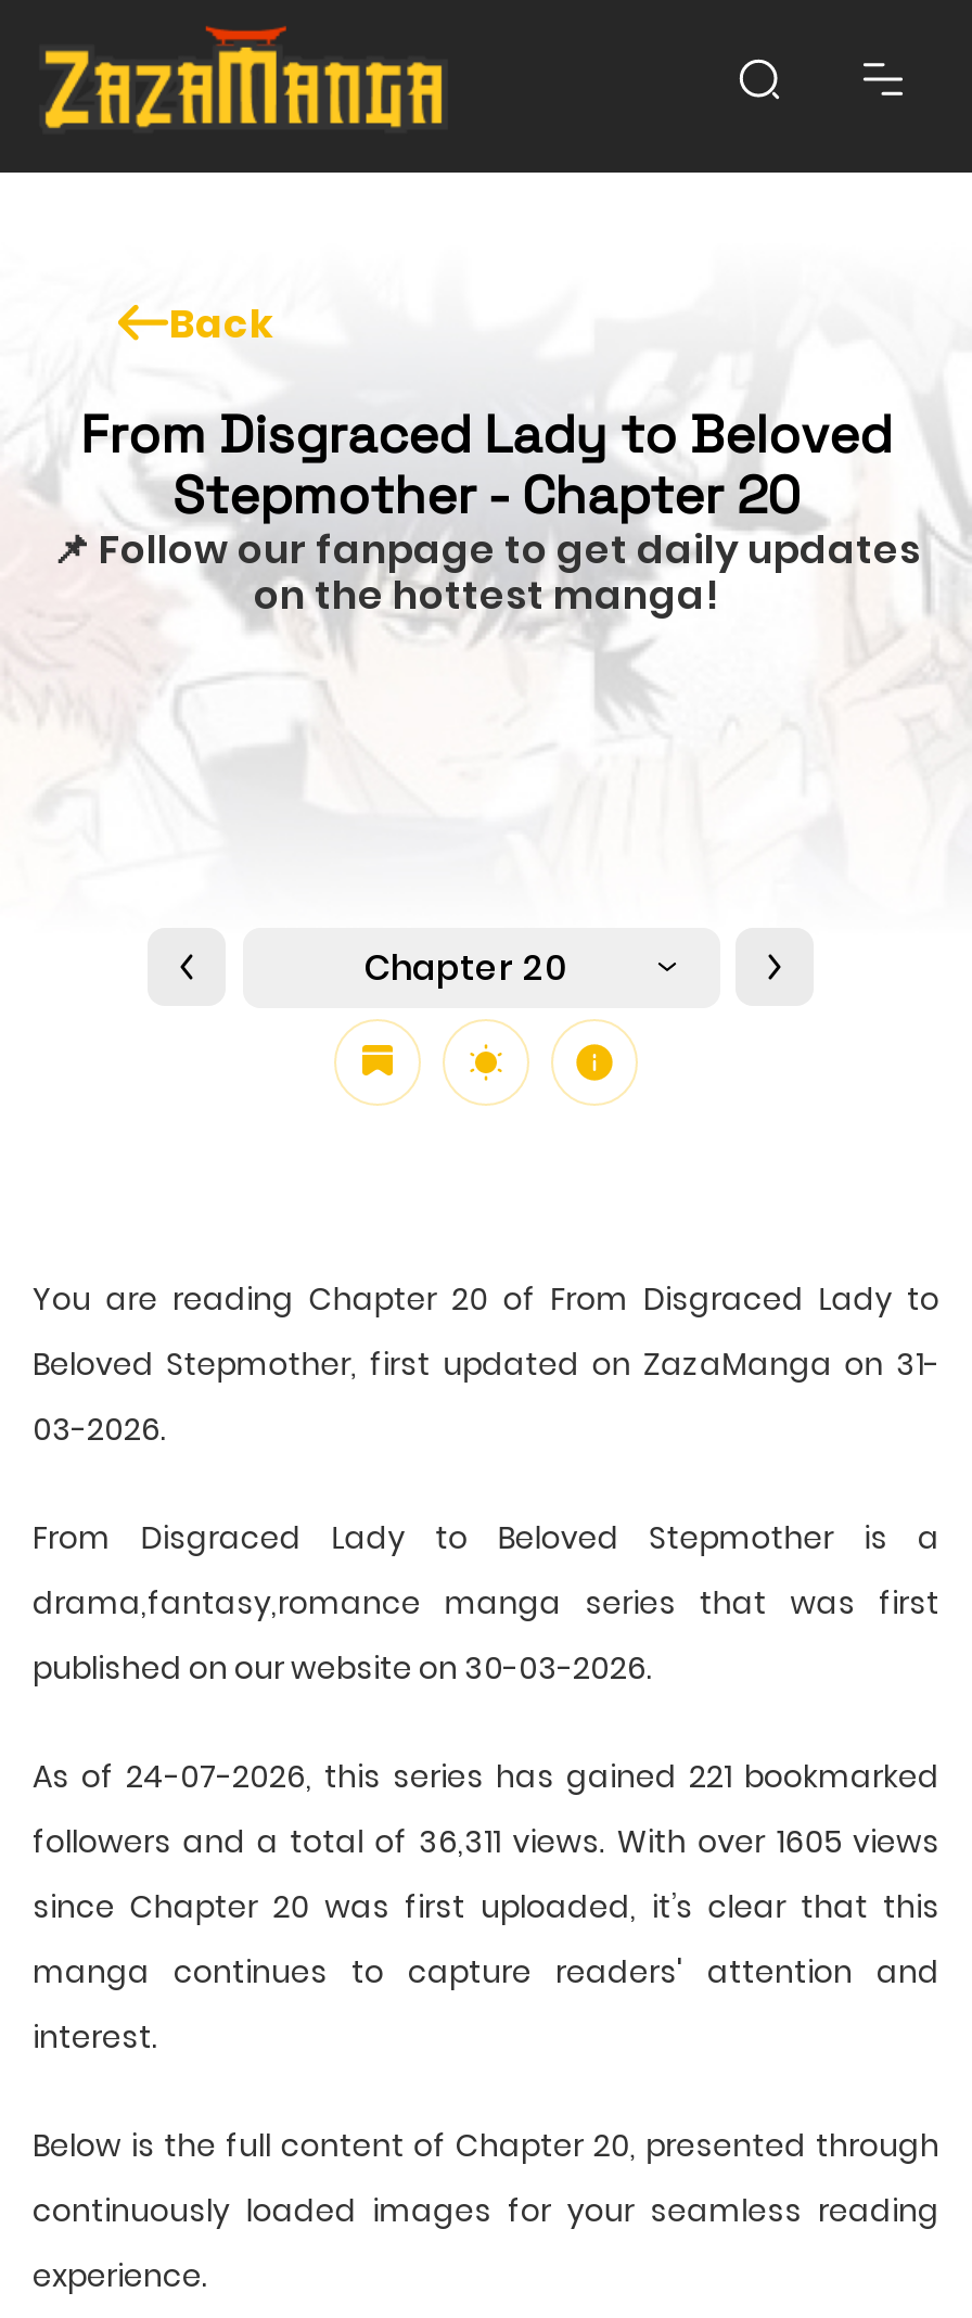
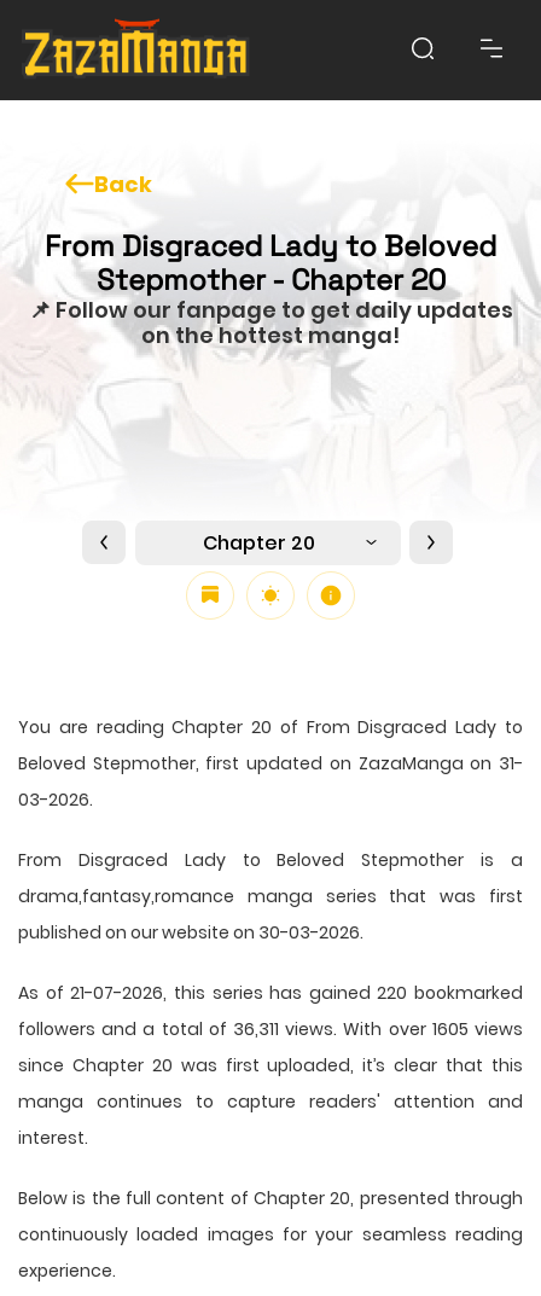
[33,1754,939,1798] As of 24-07-2026, this series has gained 221 bookmarked -> [18,981,523,1005] As of 21-07-2026, this series has gained 220 bookmarked

